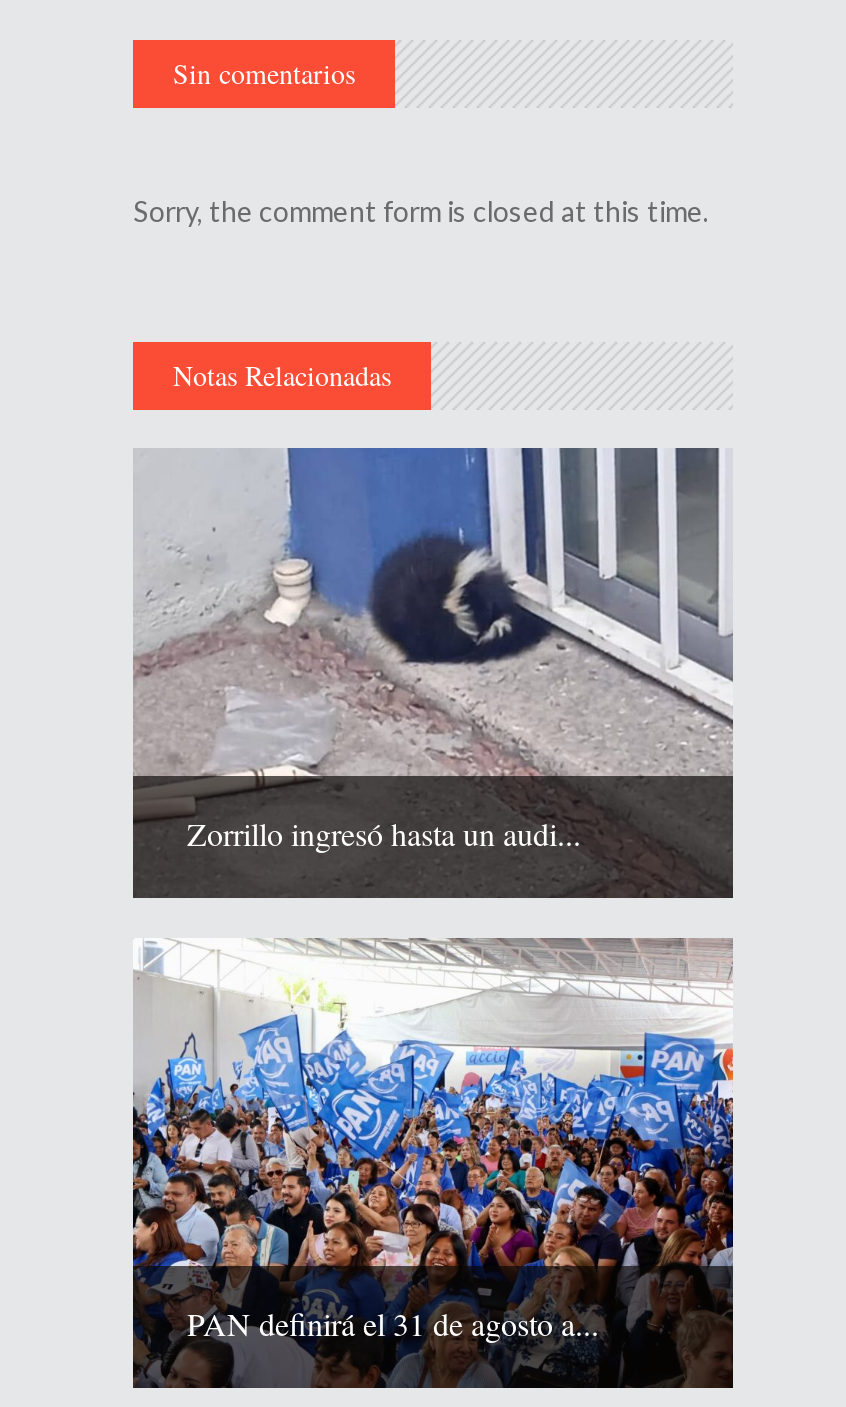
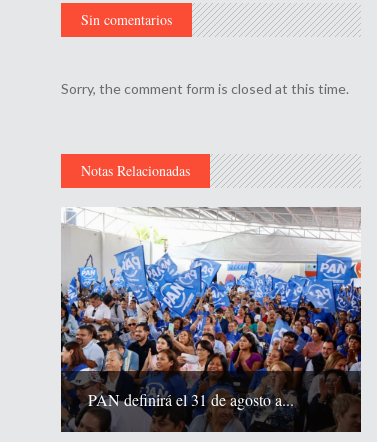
[133,446,733,898] [image] | Zorrillo ingresó hasta un audi... -> none

